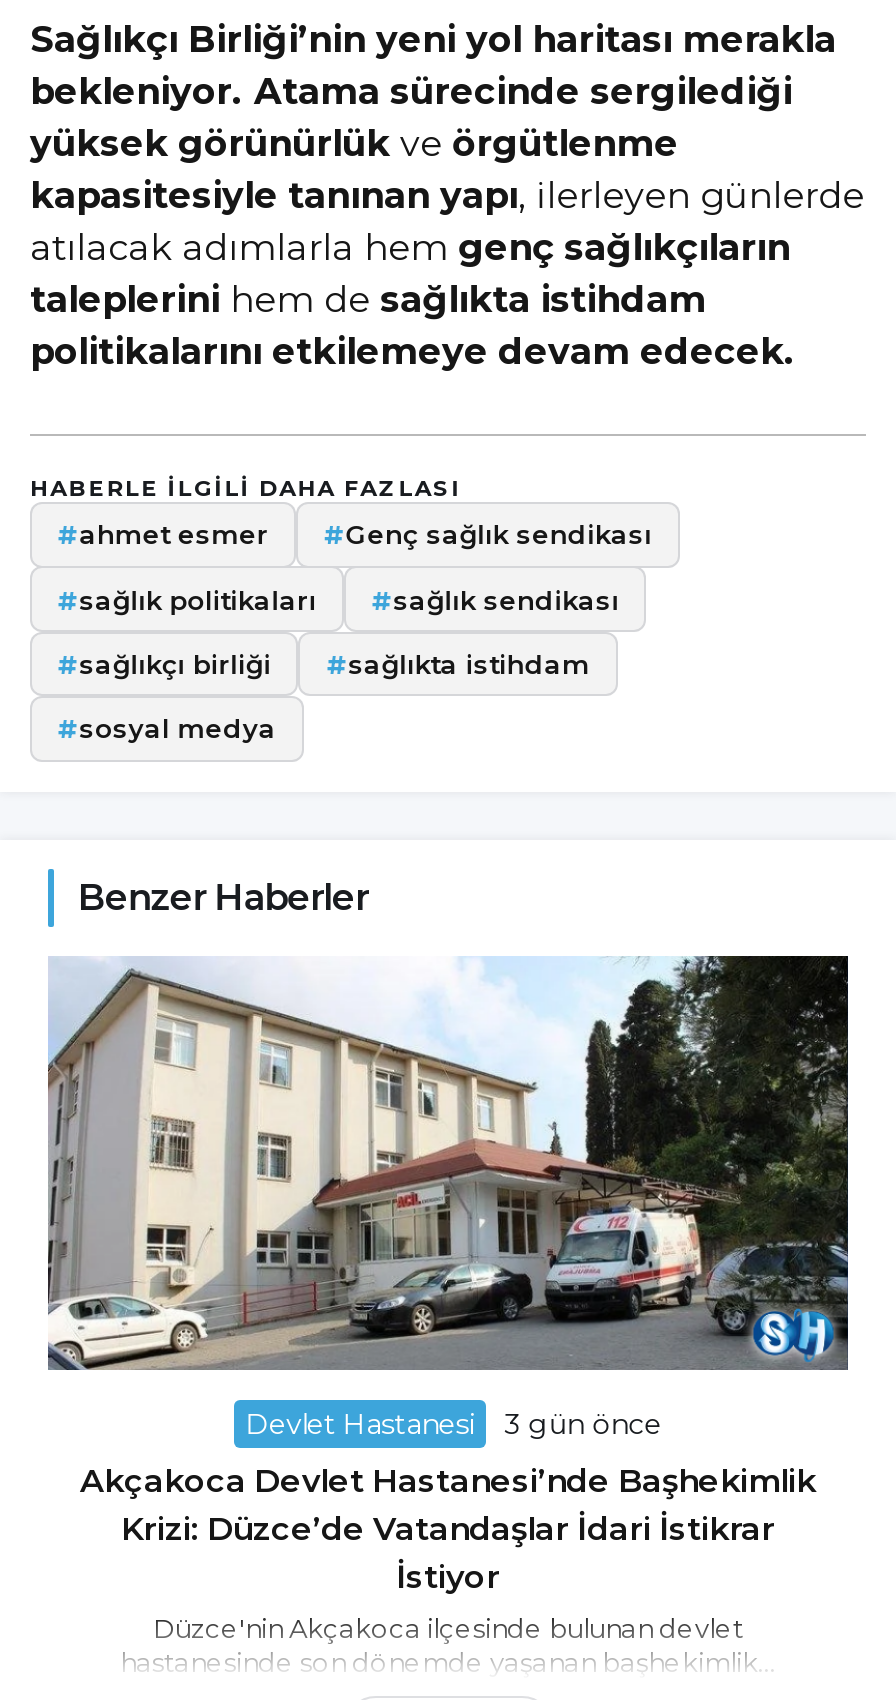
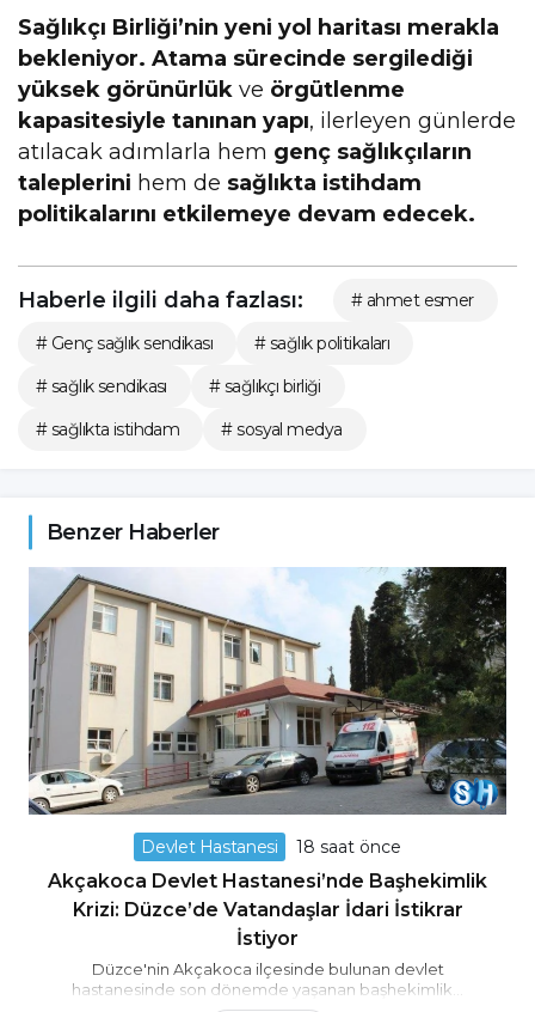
[30,474,652,745] HABERLE ILGILI DAHA FAZLASI | #ahmet esmer | #Genç sağlık sendikası | #sağlık politikaları | #sağlık sendikası | #sağlıkçı birliği | #sağlıkta istihdam | #sosyal medya -> [18,287,474,440] Haberle ilgili daha fazlası: | # ahmet esmer | # Genç sağlık sendikası | # sağlık politikaları | # sağlık sendikası | # sağlıkçı birliği | # sağlıkta istihdam | # sosyal medya
[246,1407,662,1443] Devlet Hastanesi 3 gün önce -> [141,837,401,858] Devlet Hastanesi 18 saat önce

